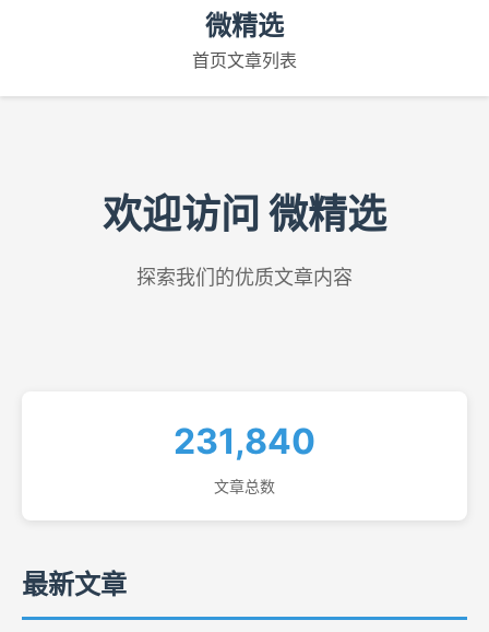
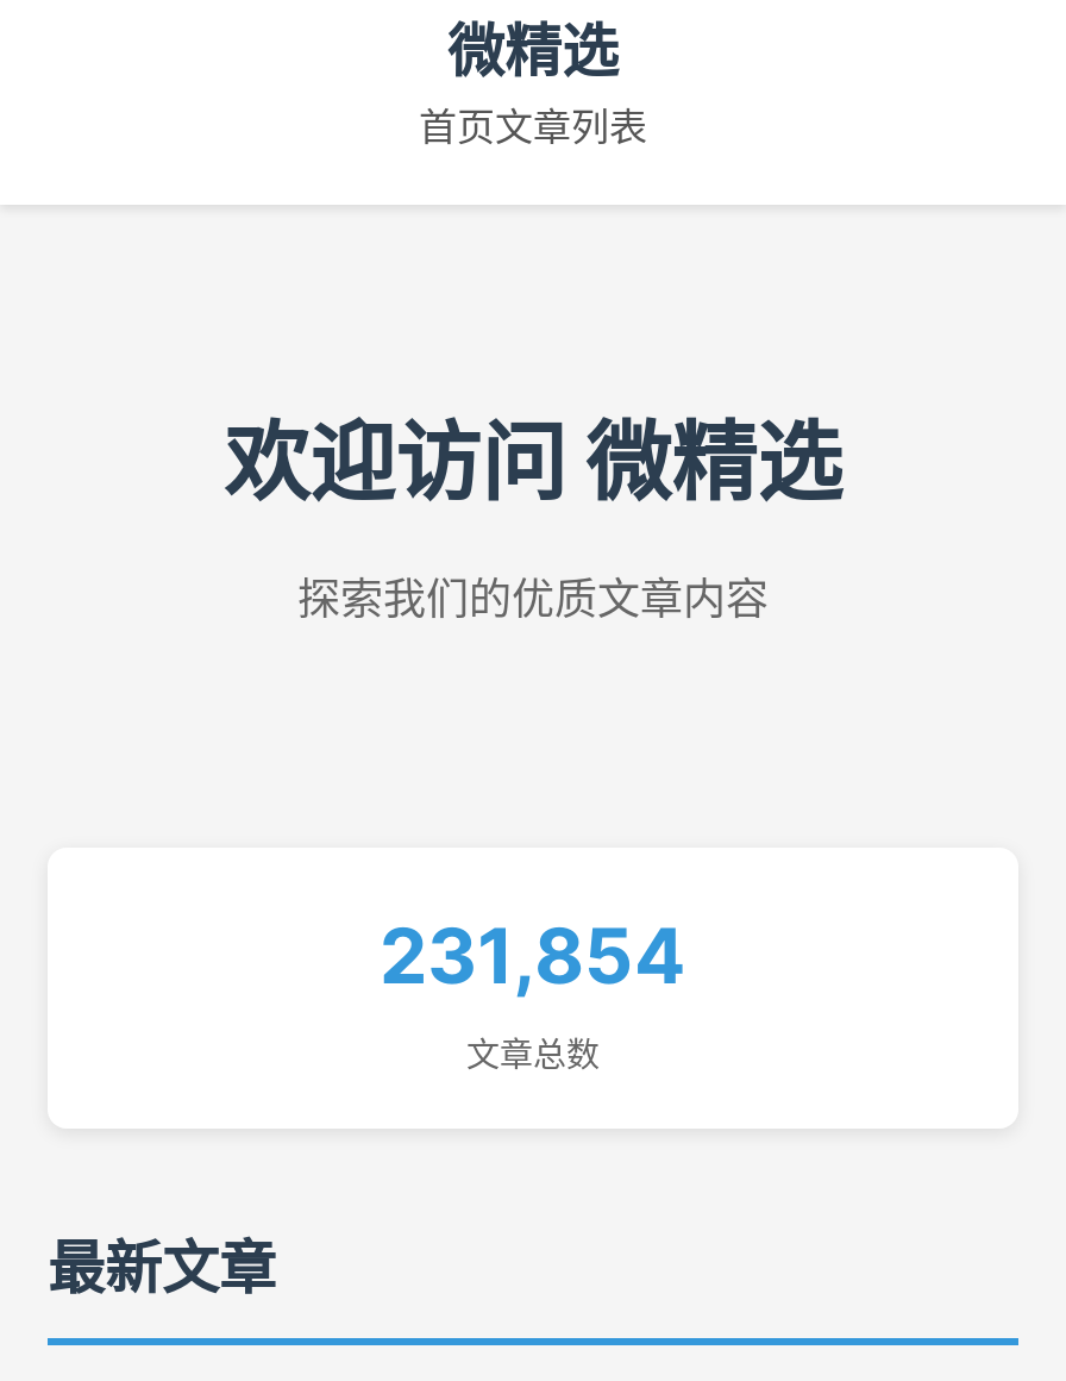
[174,420,315,463] 231,840 -> [380,910,686,1002] 231,854

